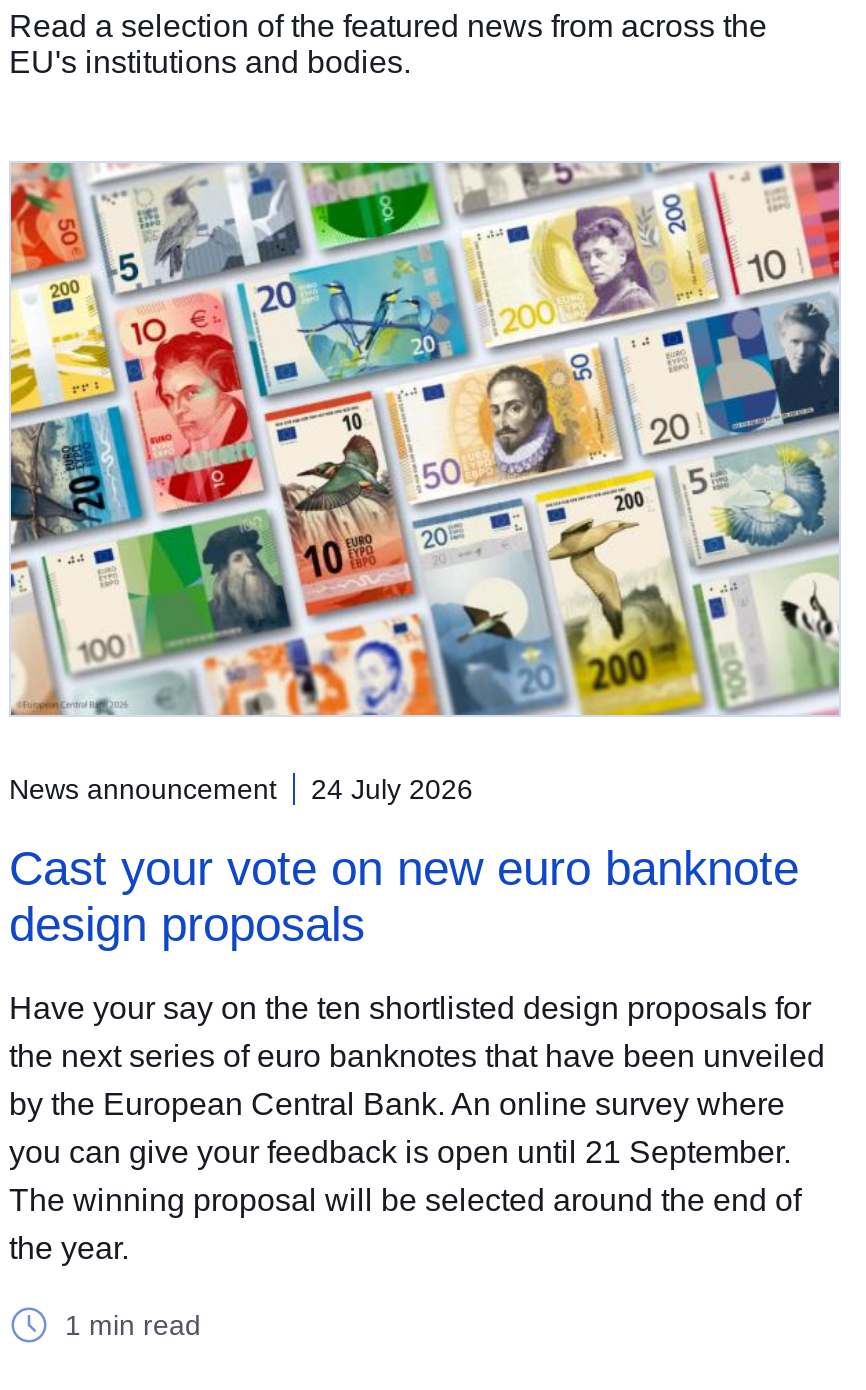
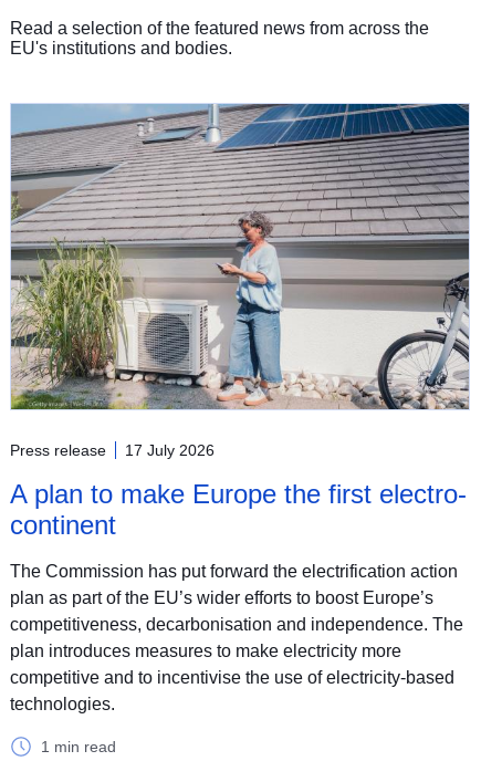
[9,161,841,804] [image] | News announcement | 24 July 2026 -> [10,103,470,459] [image] | Press release | 17 July 2026
[9,840,799,950] Cast your vote on new euro banknote | design proposals -> [10,479,467,539] A plan to make Europe the first electro- | continent
[9,990,825,1264] Have your say on the ten shortlisted design proposals for | the next series of euro banknotes that have been unveiled | by the European Central Bank. An online survey where | you can give your feedback is open until 21 September. | The winning proposal will be selected around the end of | the year. -> [10,562,463,713] The Commission has put forward the electrification action | plan as part of the EU’s wider efforts to boost Europe’s | competitiveness, decarbonisation and independence. The | plan introduces measures to make electricity more | competitive and to incentivise the use of electricity-based | technologies.

